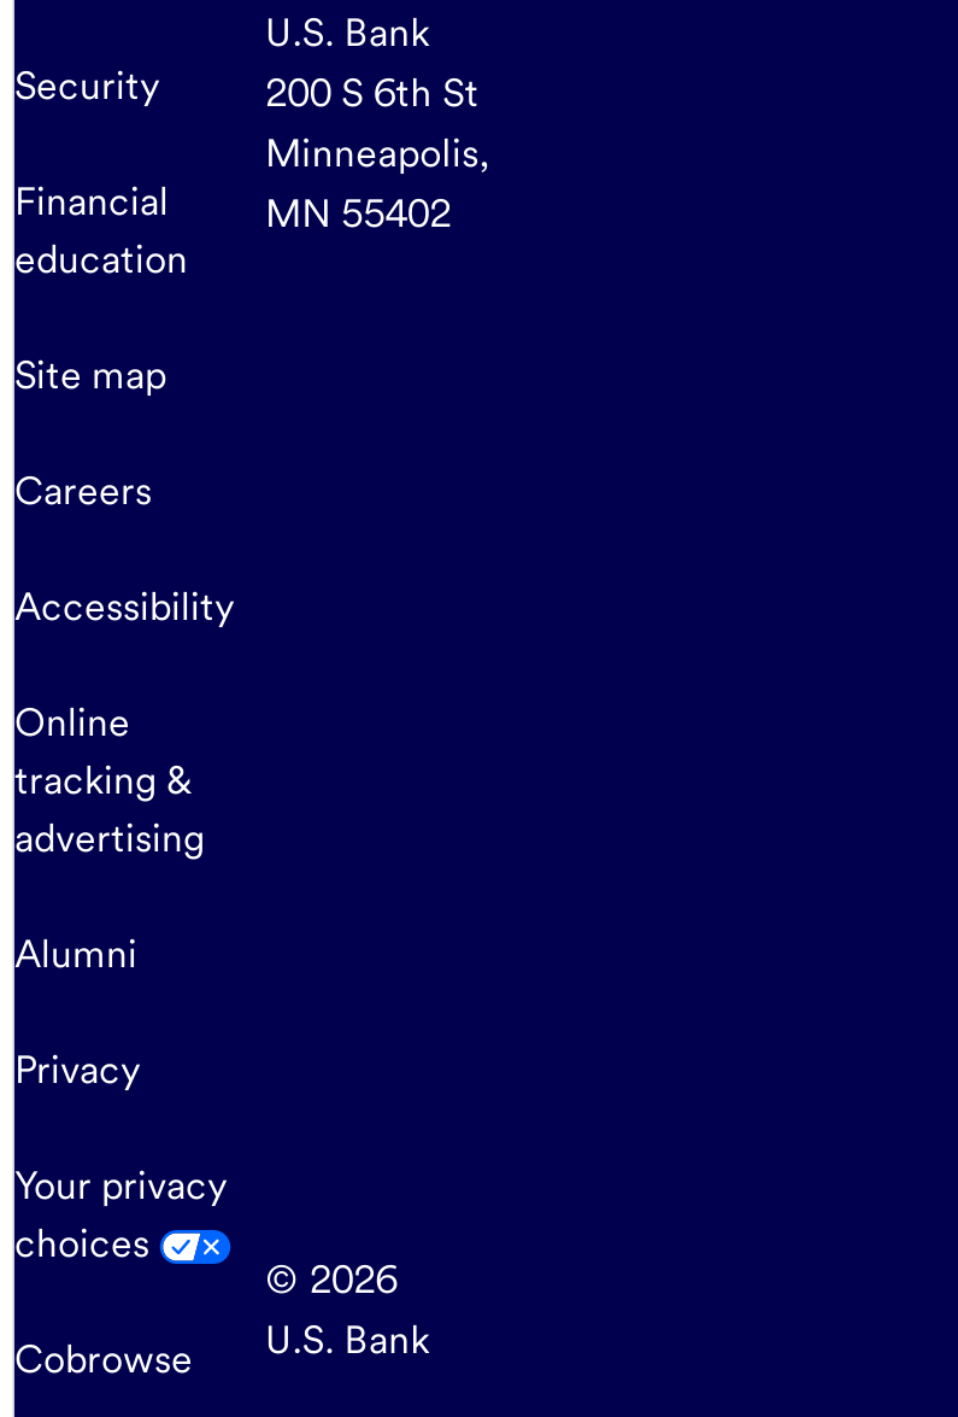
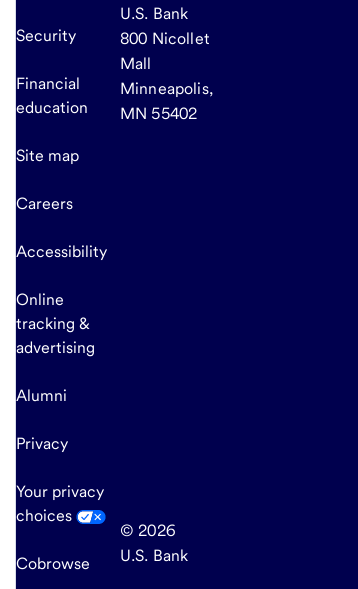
[265,70,479,116] 200 S 6th St -> [120,29,210,73] 800 Nicollet | Mall
moved [265,131,489,237] -> [120,79,213,123]: Minneapolis, | MN 55402

